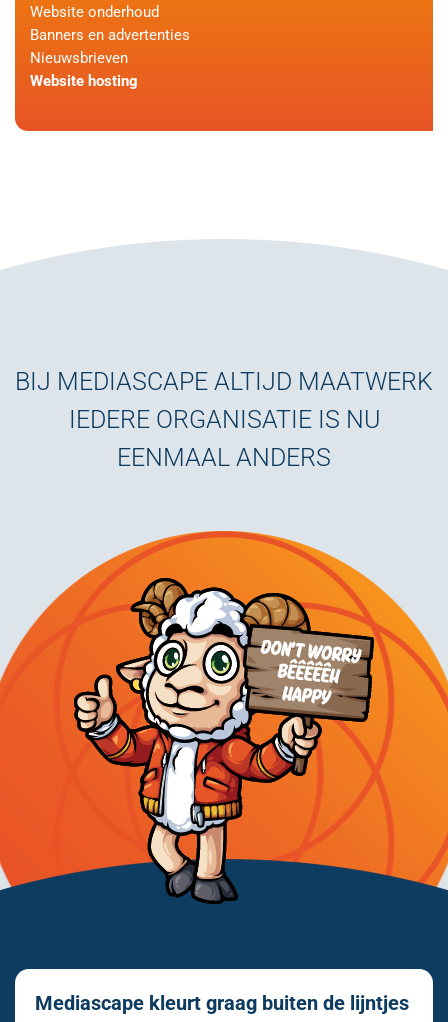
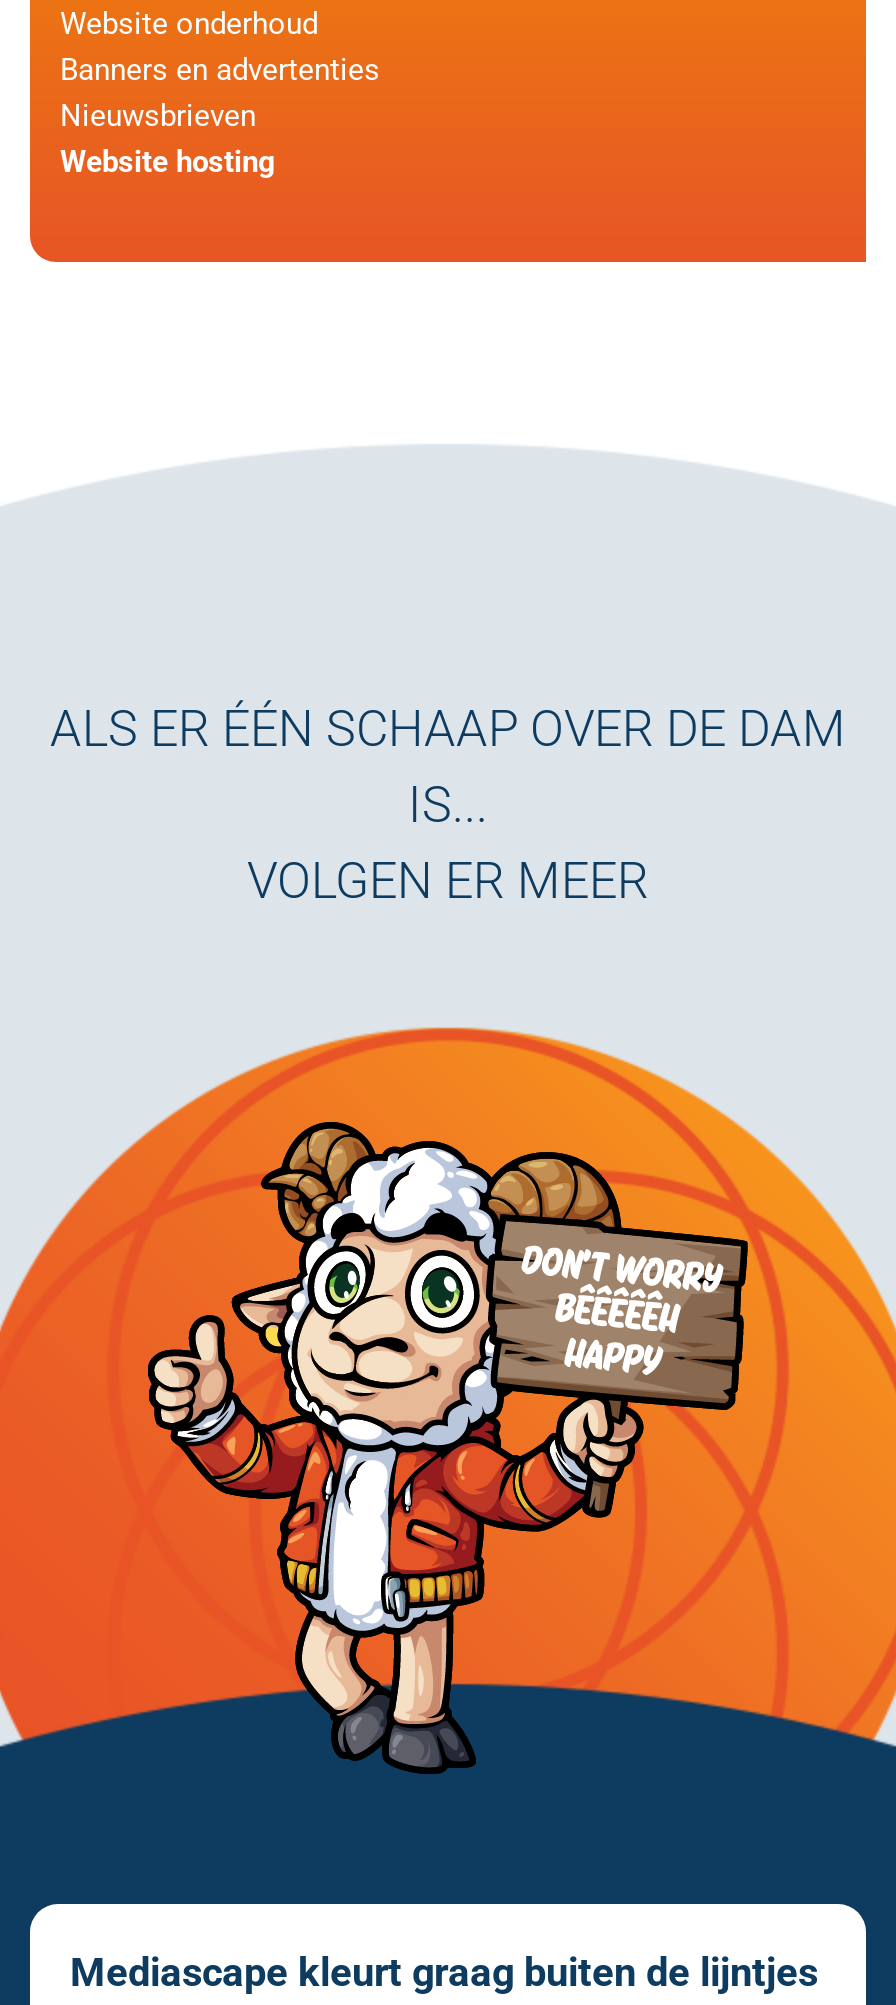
[15,367,433,472] BIJ MEDIASCAPE ALTIJD MAATWERK | IEDERE ORGANISATIE IS NU | EENMAAL ANDERS -> [50,700,846,910] ALS ER ÉÉN SCHAAP OVER DE DAM | IS... | VOLGEN ER MEER

